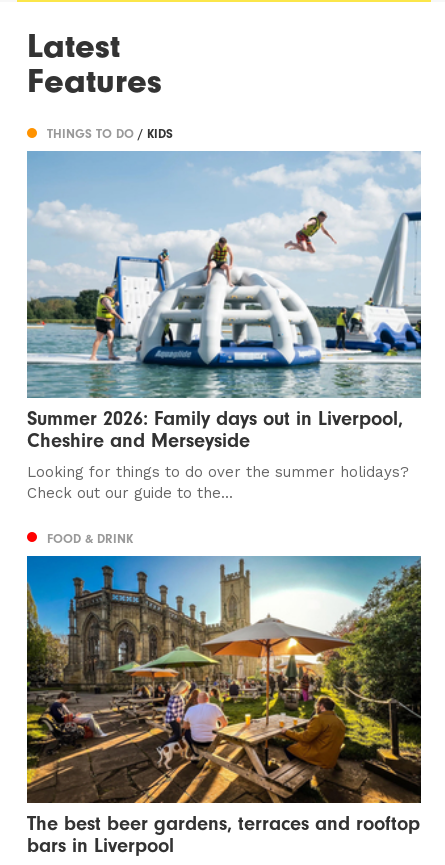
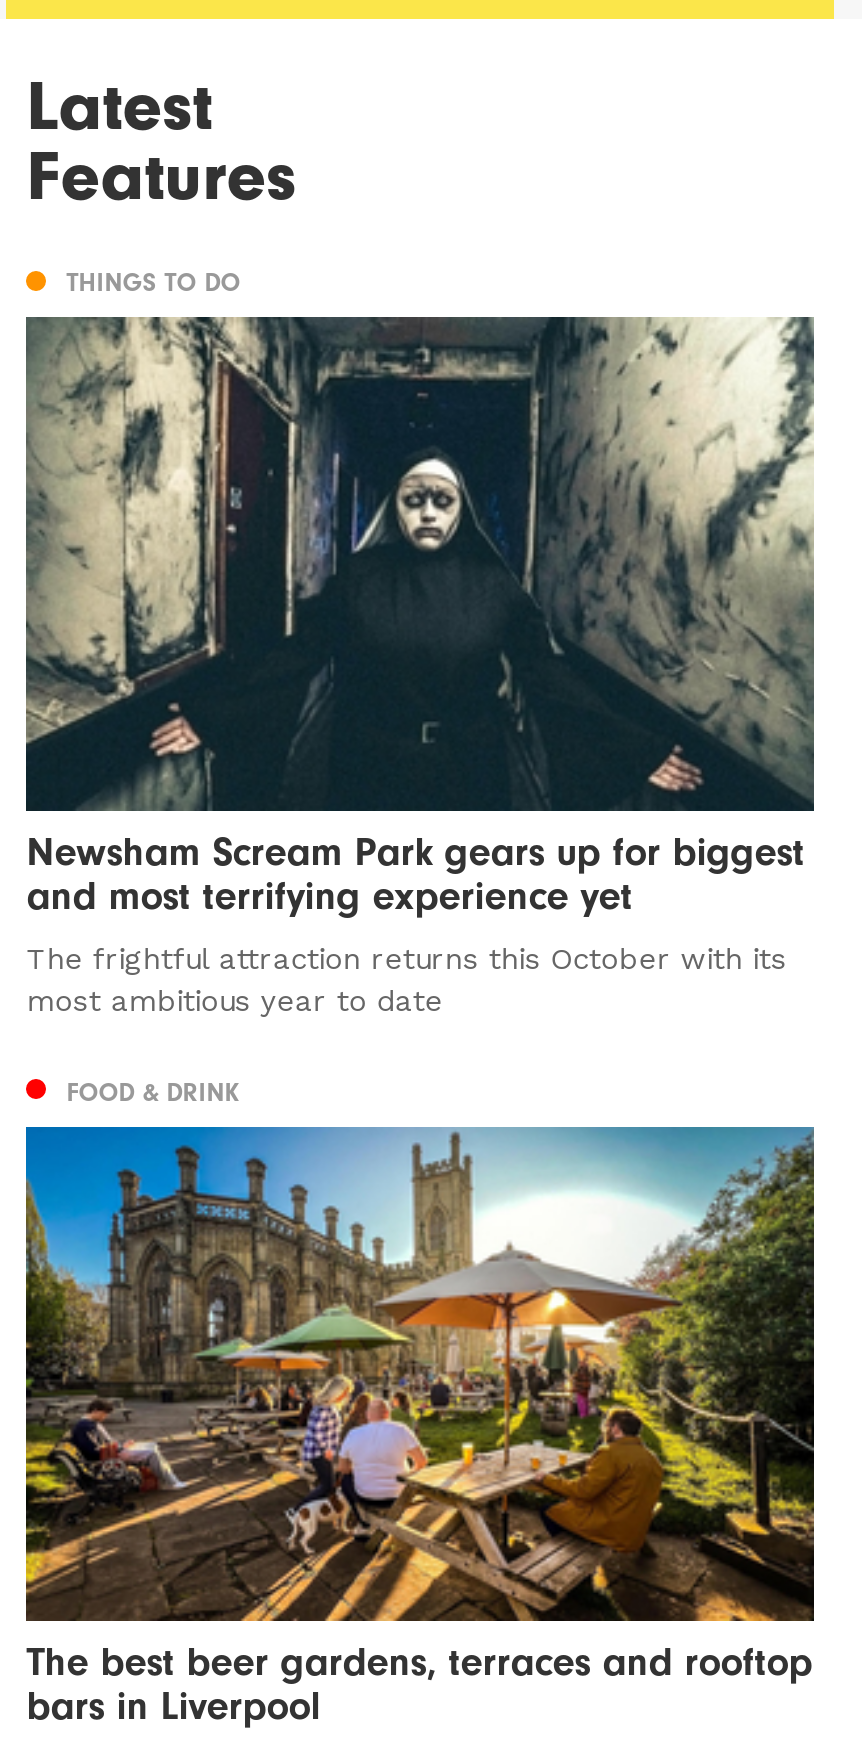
[47,126,173,141] THINGS TO DO / KIDS -> [66,267,240,297] THINGS TO DO
[26,150,422,452] [image] | Summer 2026: Family days out in Liverpool, | Cheshire and Merseyside -> [24,315,816,919] [image] | Newsham Scream Park gears up for biggest | and most terrifying experience yet
[27,463,409,502] Looking for things to do over the summer holidays? | Check out our guide to the... -> [26,941,786,1019] The frightful attraction returns this October with its | most ambitious year to date

